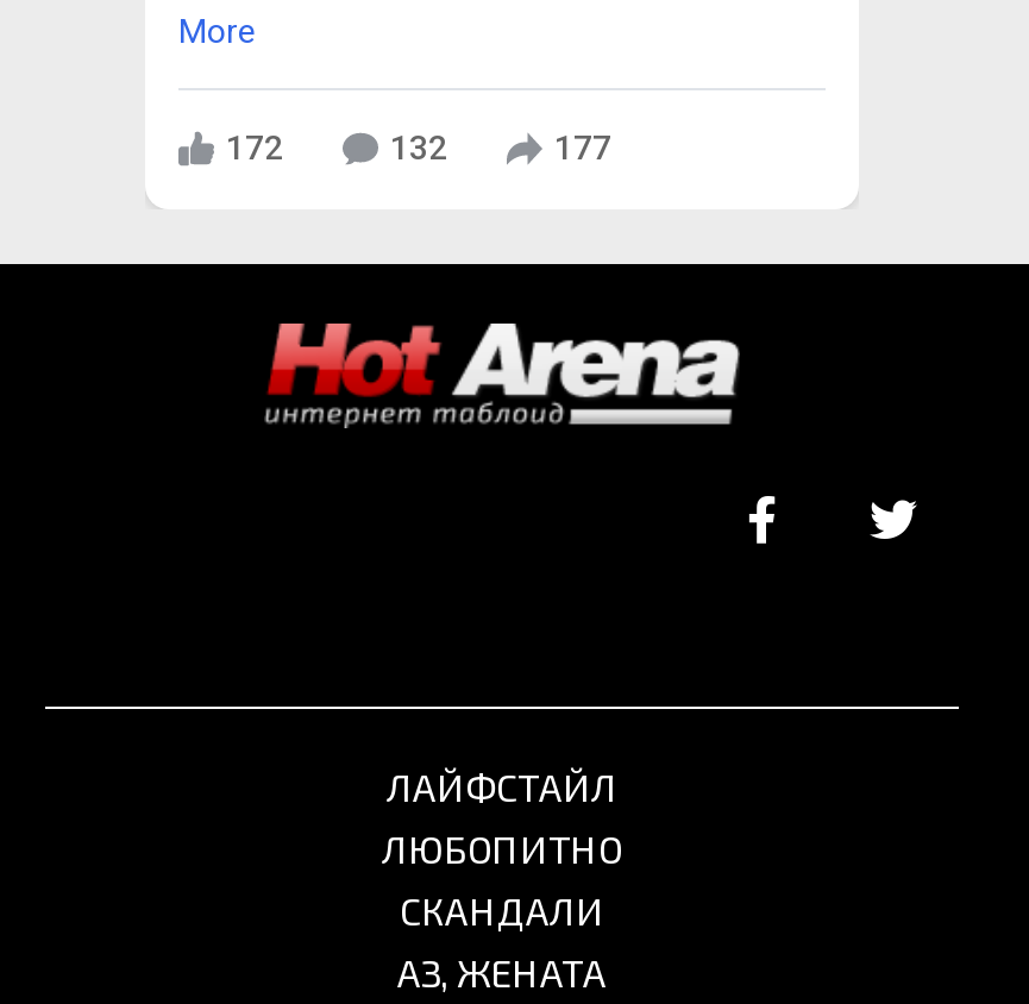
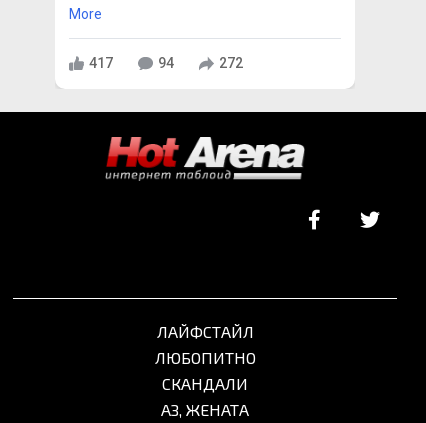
[226,129,283,167] 172 -> [89,55,113,71] 417
[390,129,447,167] 132 -> [158,55,174,71] 94
[554,129,611,167] 177 -> [219,55,243,71] 272

